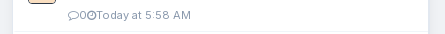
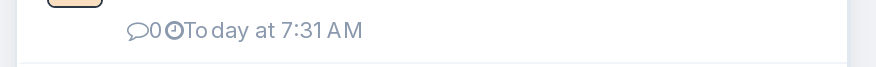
[79,8,191,22] 0 Today at 5:58 AM -> [149,16,363,44] 0 Today at 7:31 AM

